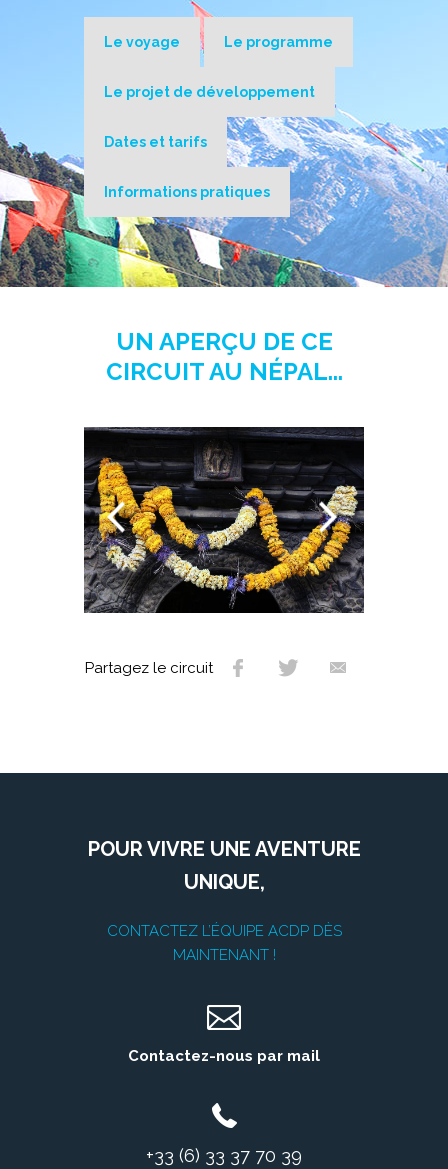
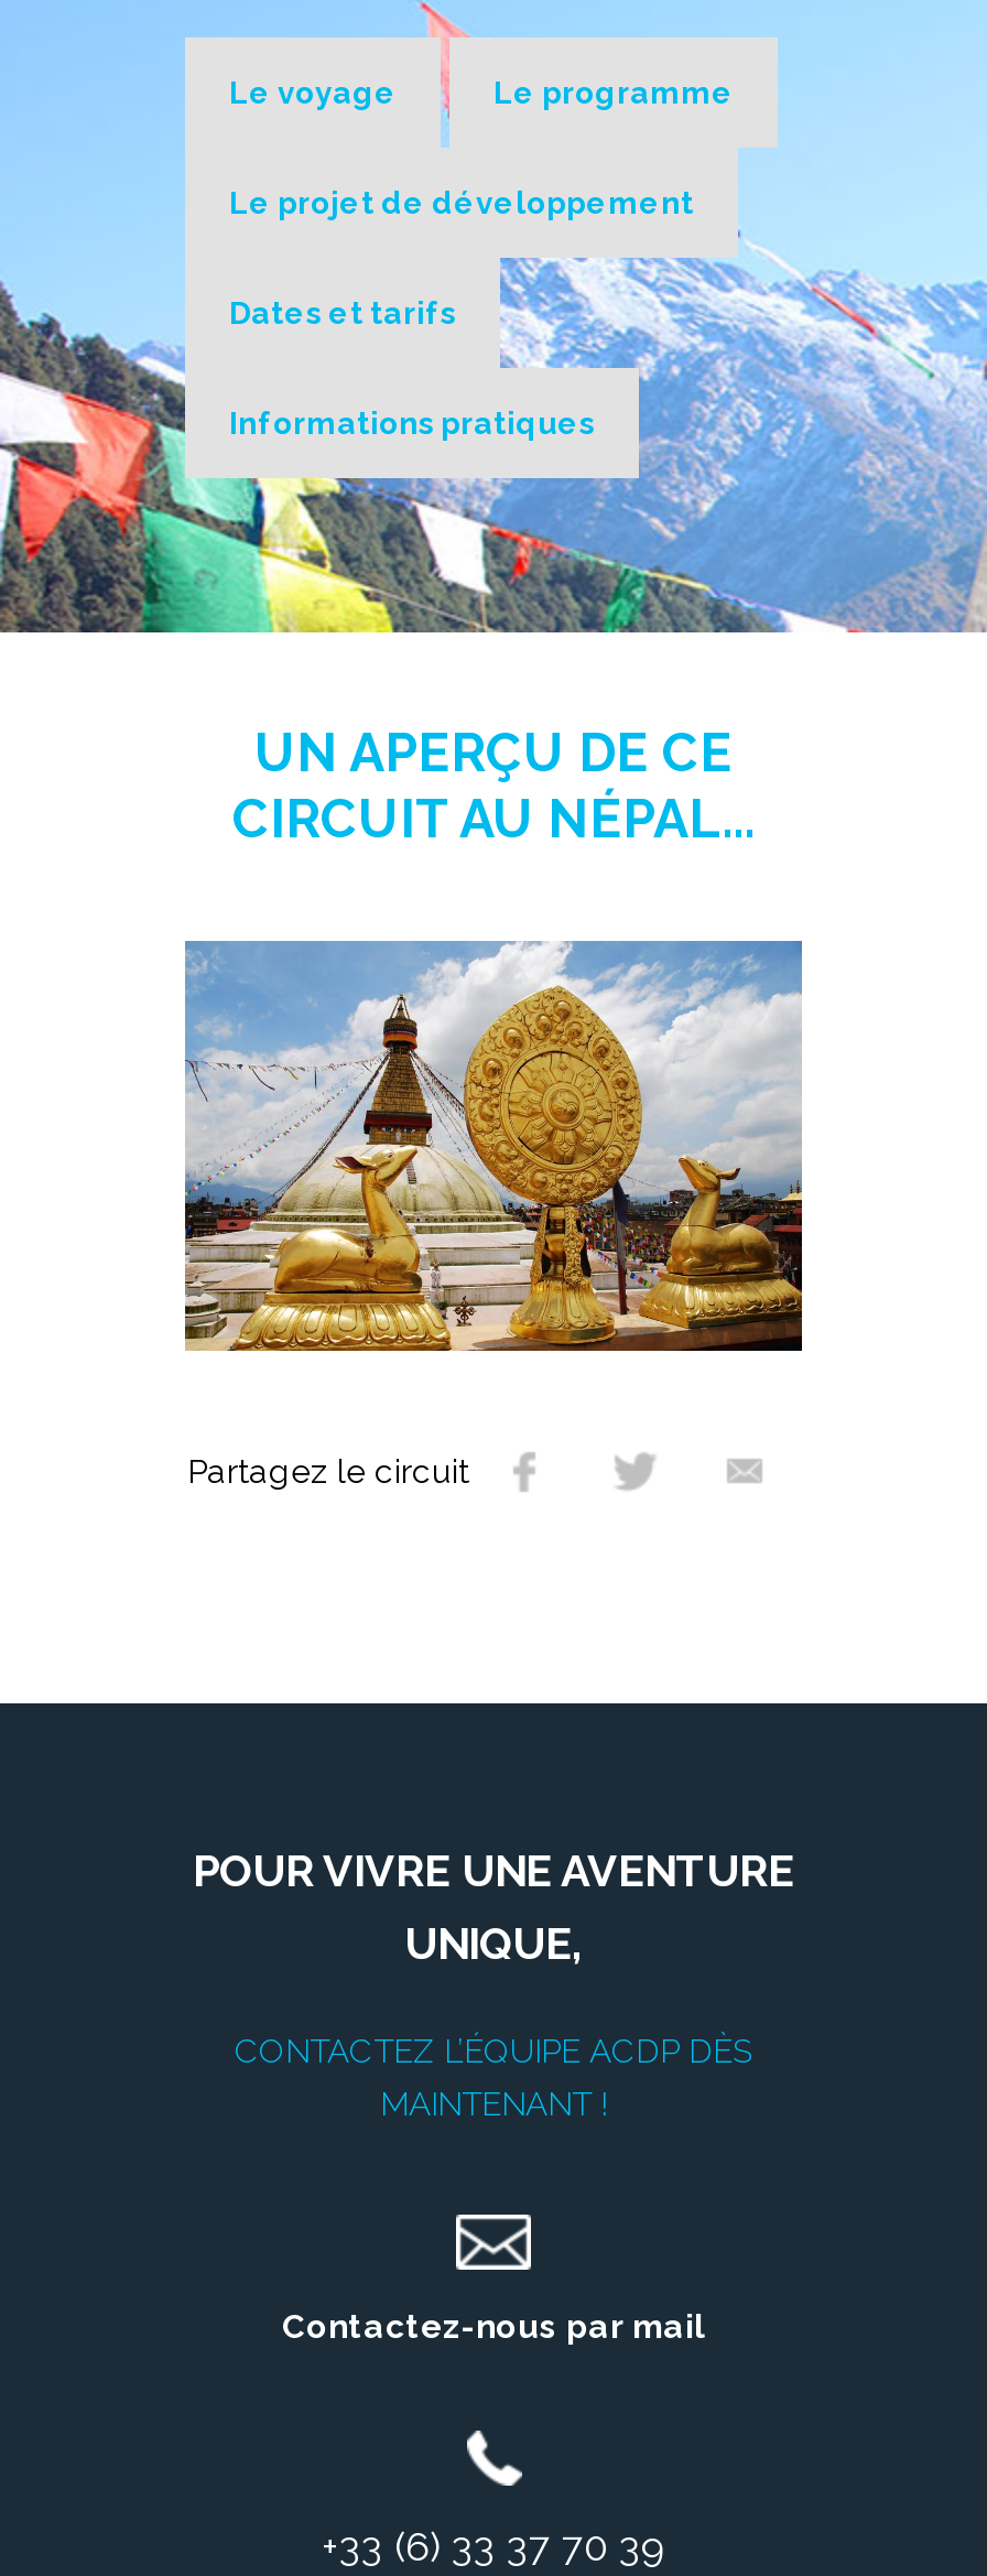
[83,426,365,614] [image] -> [183,939,804,1353] [image]

